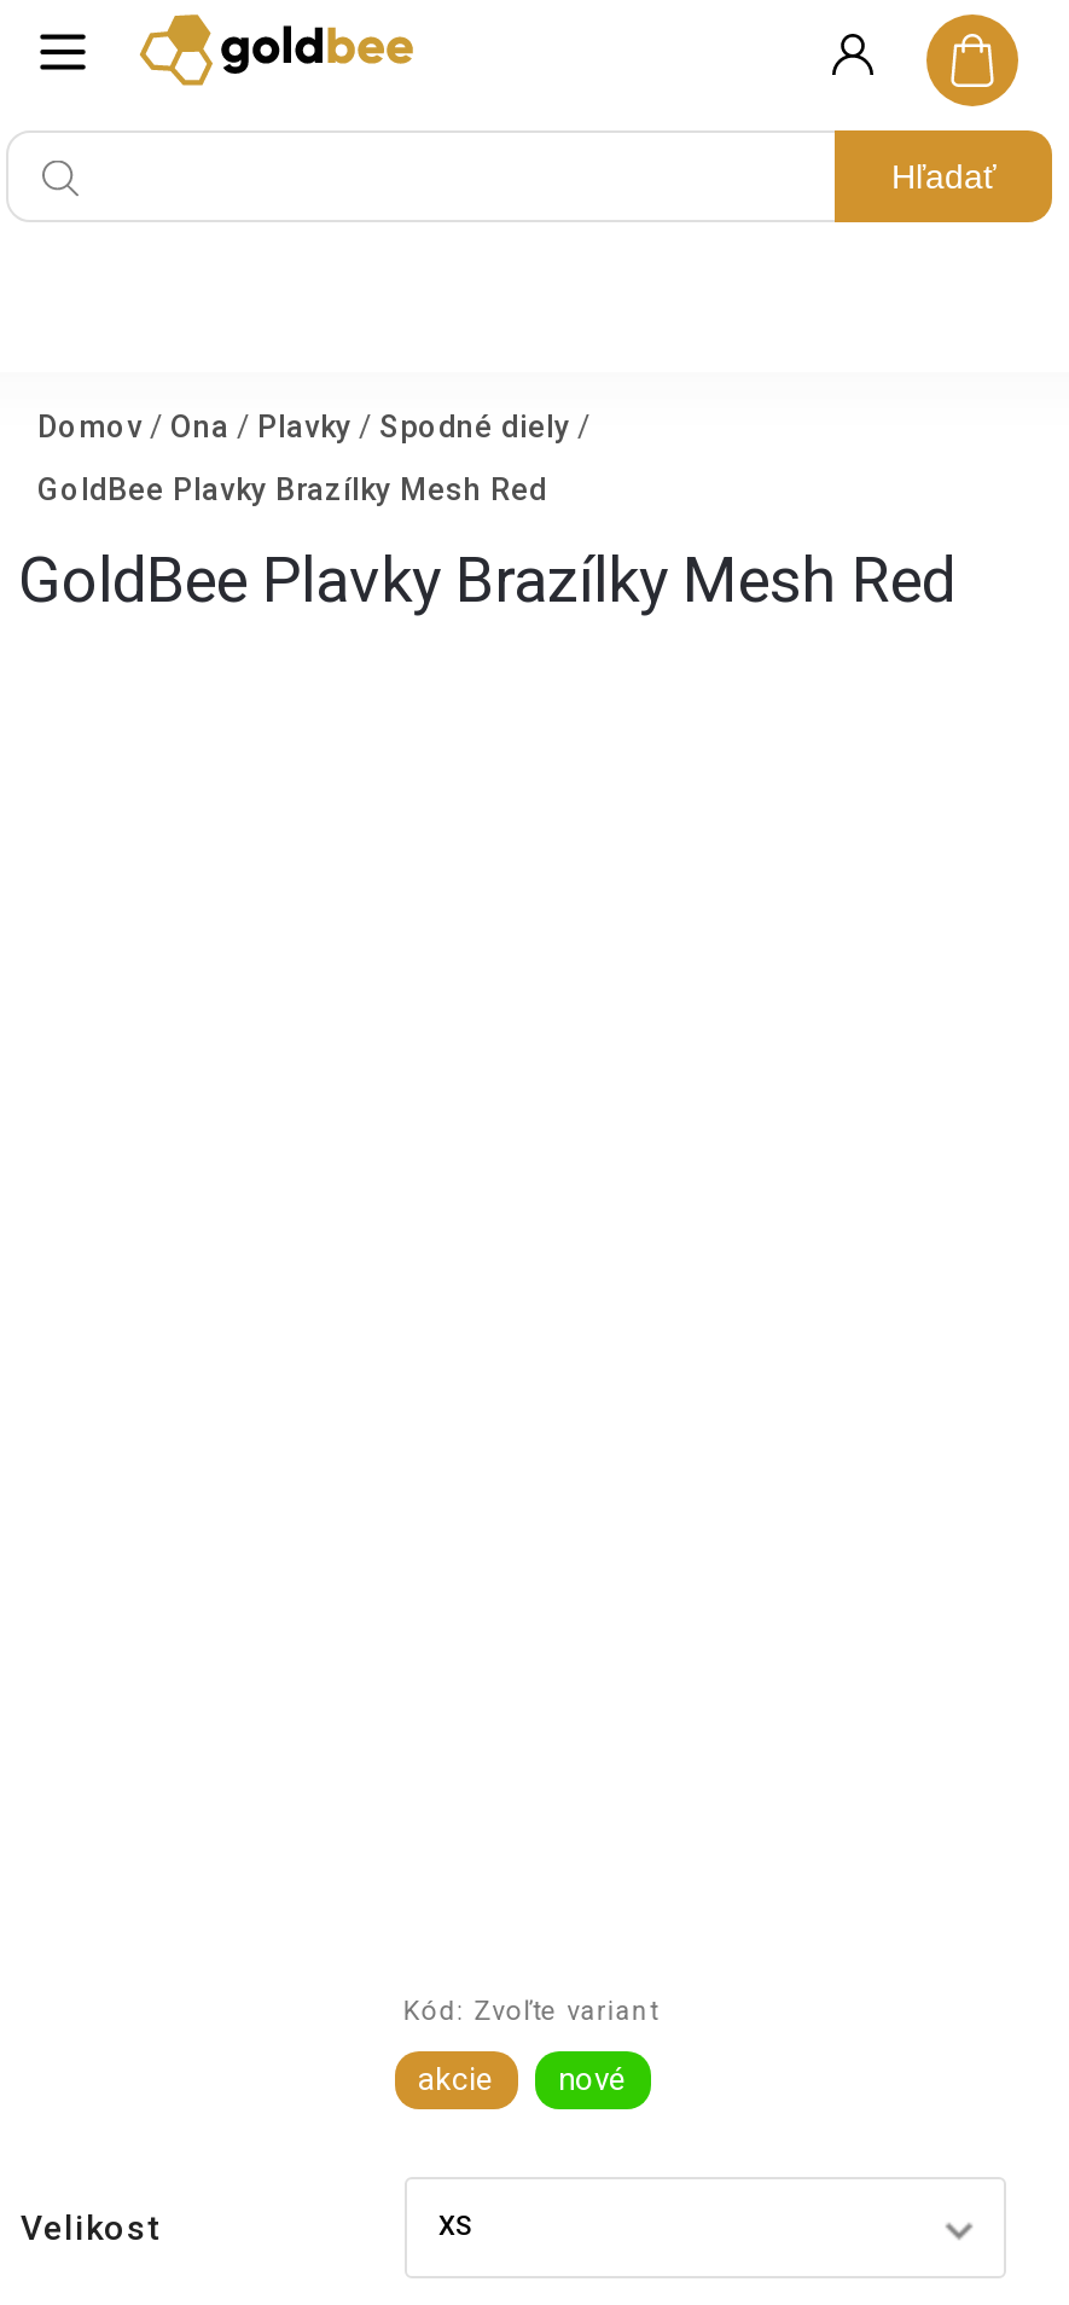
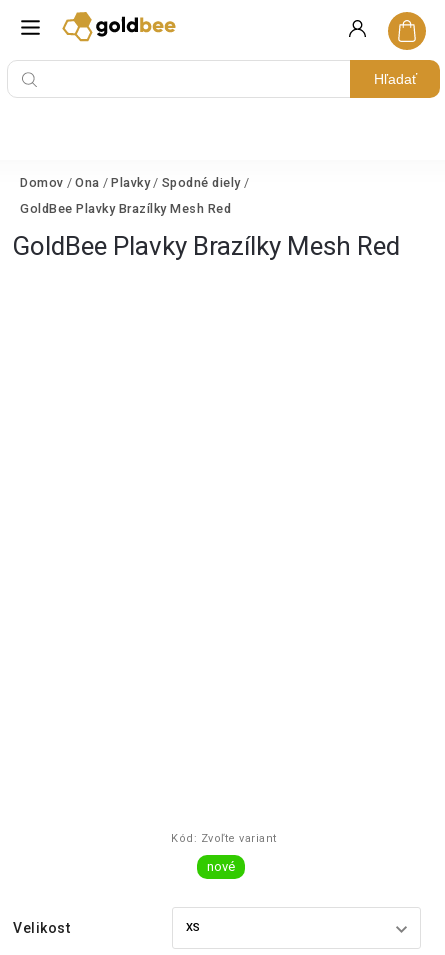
[418,2062,493,2098] akcie -> none

